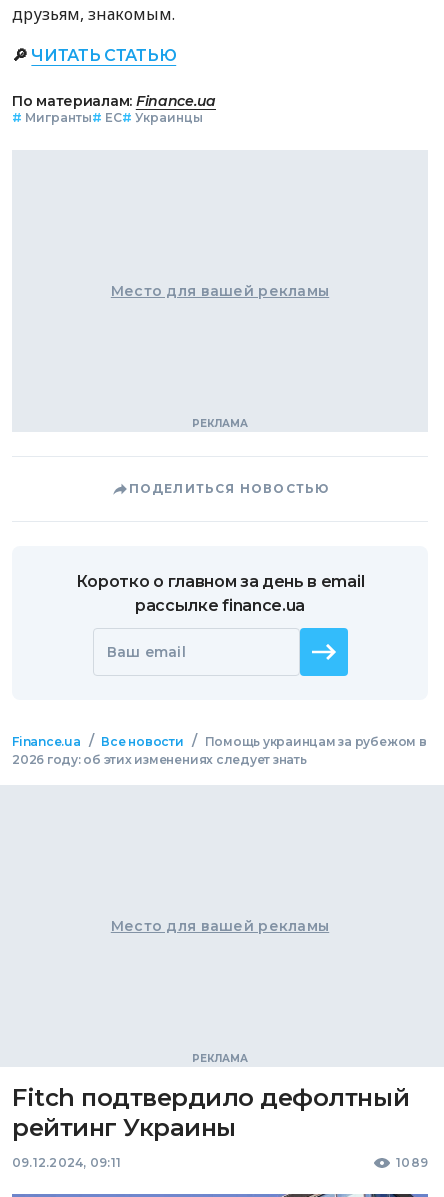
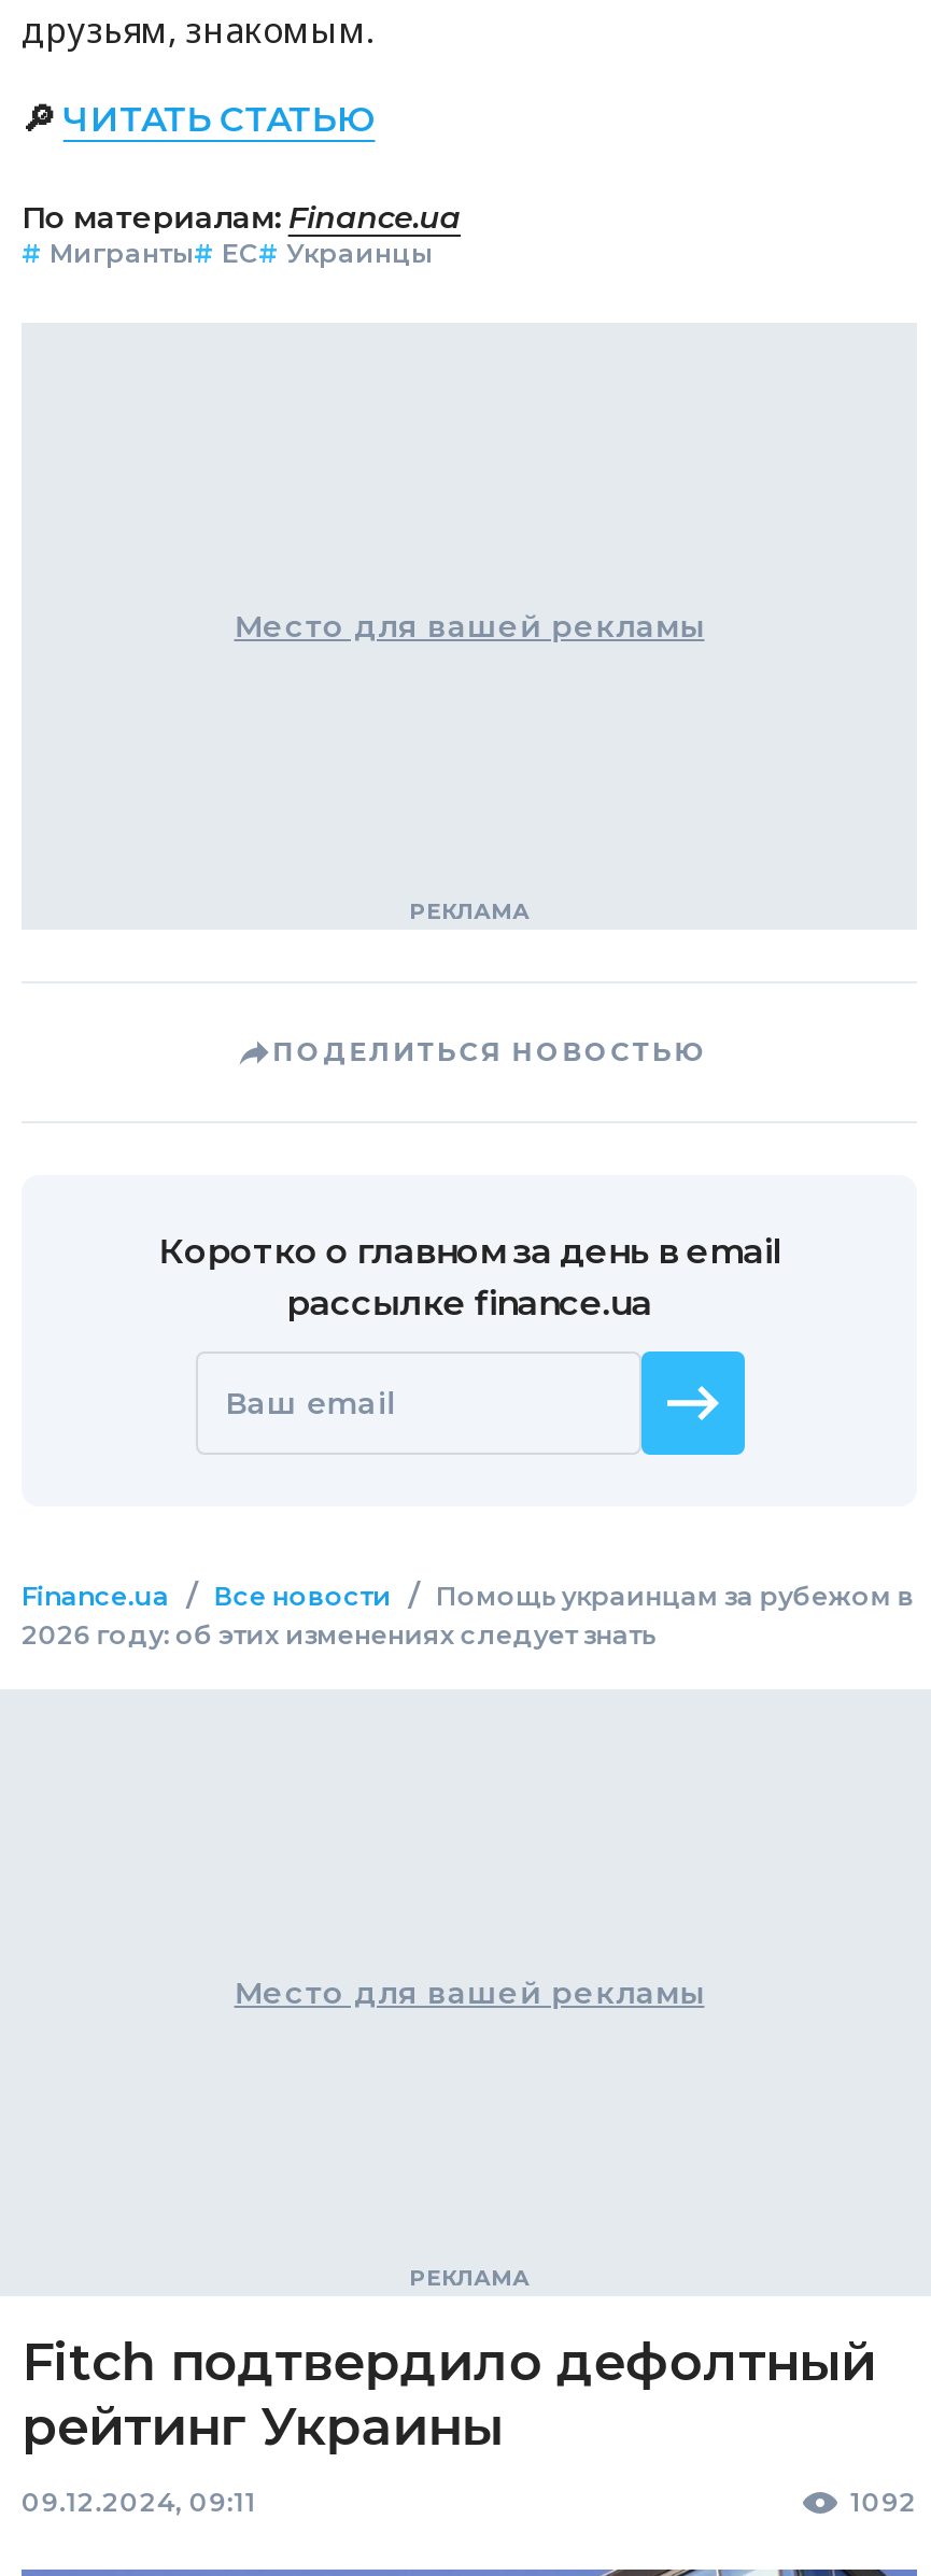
[396,1155,428,1170] 1089 -> [850,2486,917,2518] 1092

